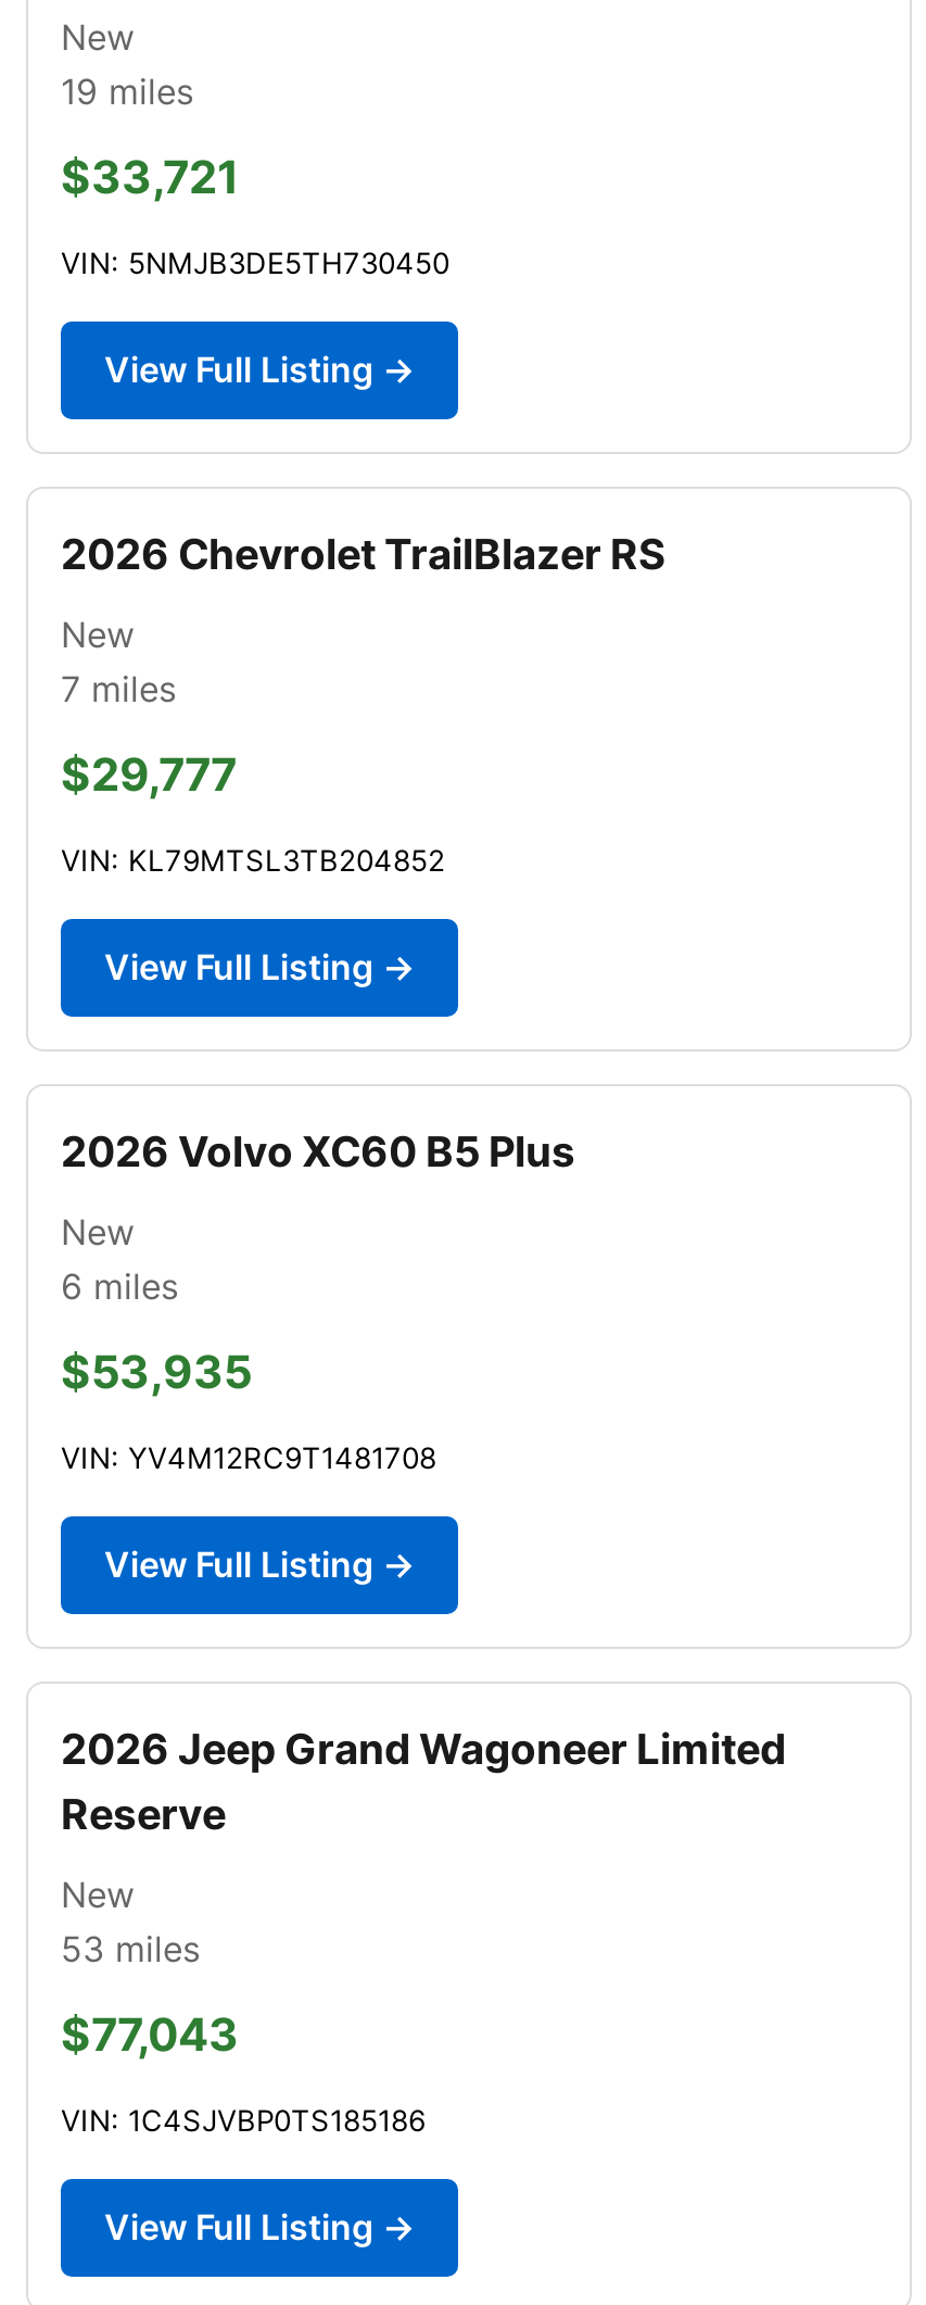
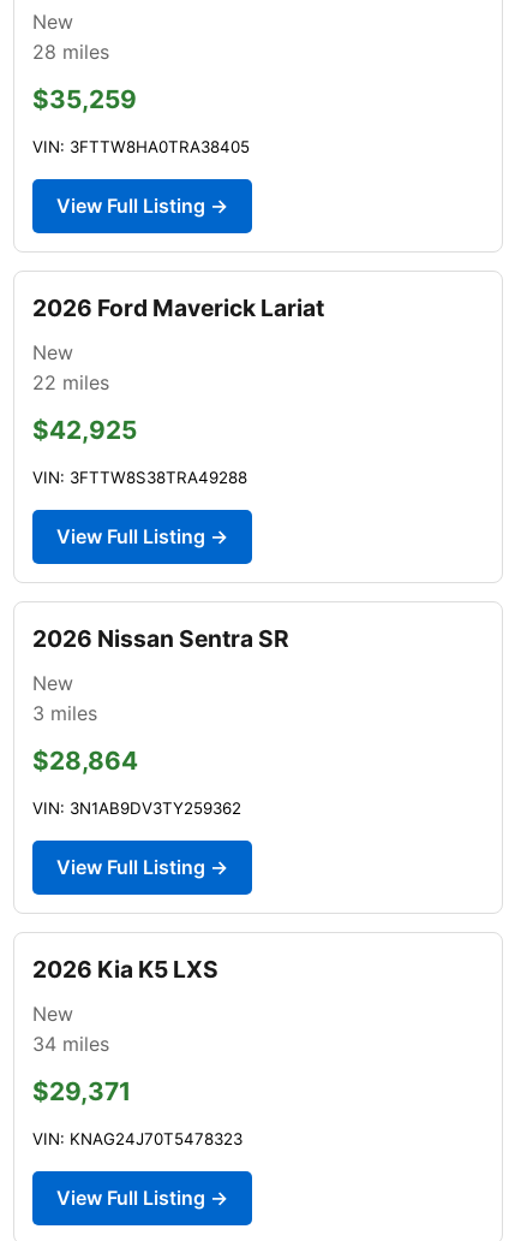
[61,69,193,113] 19 miles -> [32,40,109,64] 28 miles
[61,150,239,204] $33,721 -> [32,84,137,114] $35,259
[61,245,449,280] VIN: 5NMJB3DE5TH730450 -> [32,137,250,156] VIN: 3FTTW8HA0TRA38405
[61,528,667,580] 2026 Chevrolet TrailBlazer RS -> [32,293,324,322] 2026 Ford Maverick Lariat
[61,667,176,710] 7 miles -> [32,370,109,394] 22 miles
[61,747,237,801] $29,777 -> [32,415,137,445] $42,925
[61,843,445,877] VIN: KL79MTSL3TB204852 -> [32,468,247,487] VIN: 3FTTW8S38TRA49288
[61,1125,575,1177] 2026 Volvo XC60 B5 Plus -> [32,624,289,653] 2026 Nissan Sentra SR
[61,1264,178,1308] 6 miles -> [32,701,97,725] 3 miles
[61,1345,252,1399] $53,935 -> [32,745,138,776] $28,864
[61,1440,436,1475] VIN: YV4M12RC9T1481708 -> [32,798,241,818] VIN: 3N1AB9DV3TY259362
[61,1723,786,1840] 2026 Jeep Grand Wagoneer Limited | Reserve -> [32,955,218,984] 2026 Kia K5 LXS
[61,1927,200,1970] 53 miles -> [32,1032,109,1056] 34 miles
[61,2007,239,2061] $77,043 -> [32,1076,131,1106] $29,371
[61,2103,426,2138] VIN: 1C4SJVBP0TS185186 -> [32,1129,242,1148] VIN: KNAG24J70T5478323

